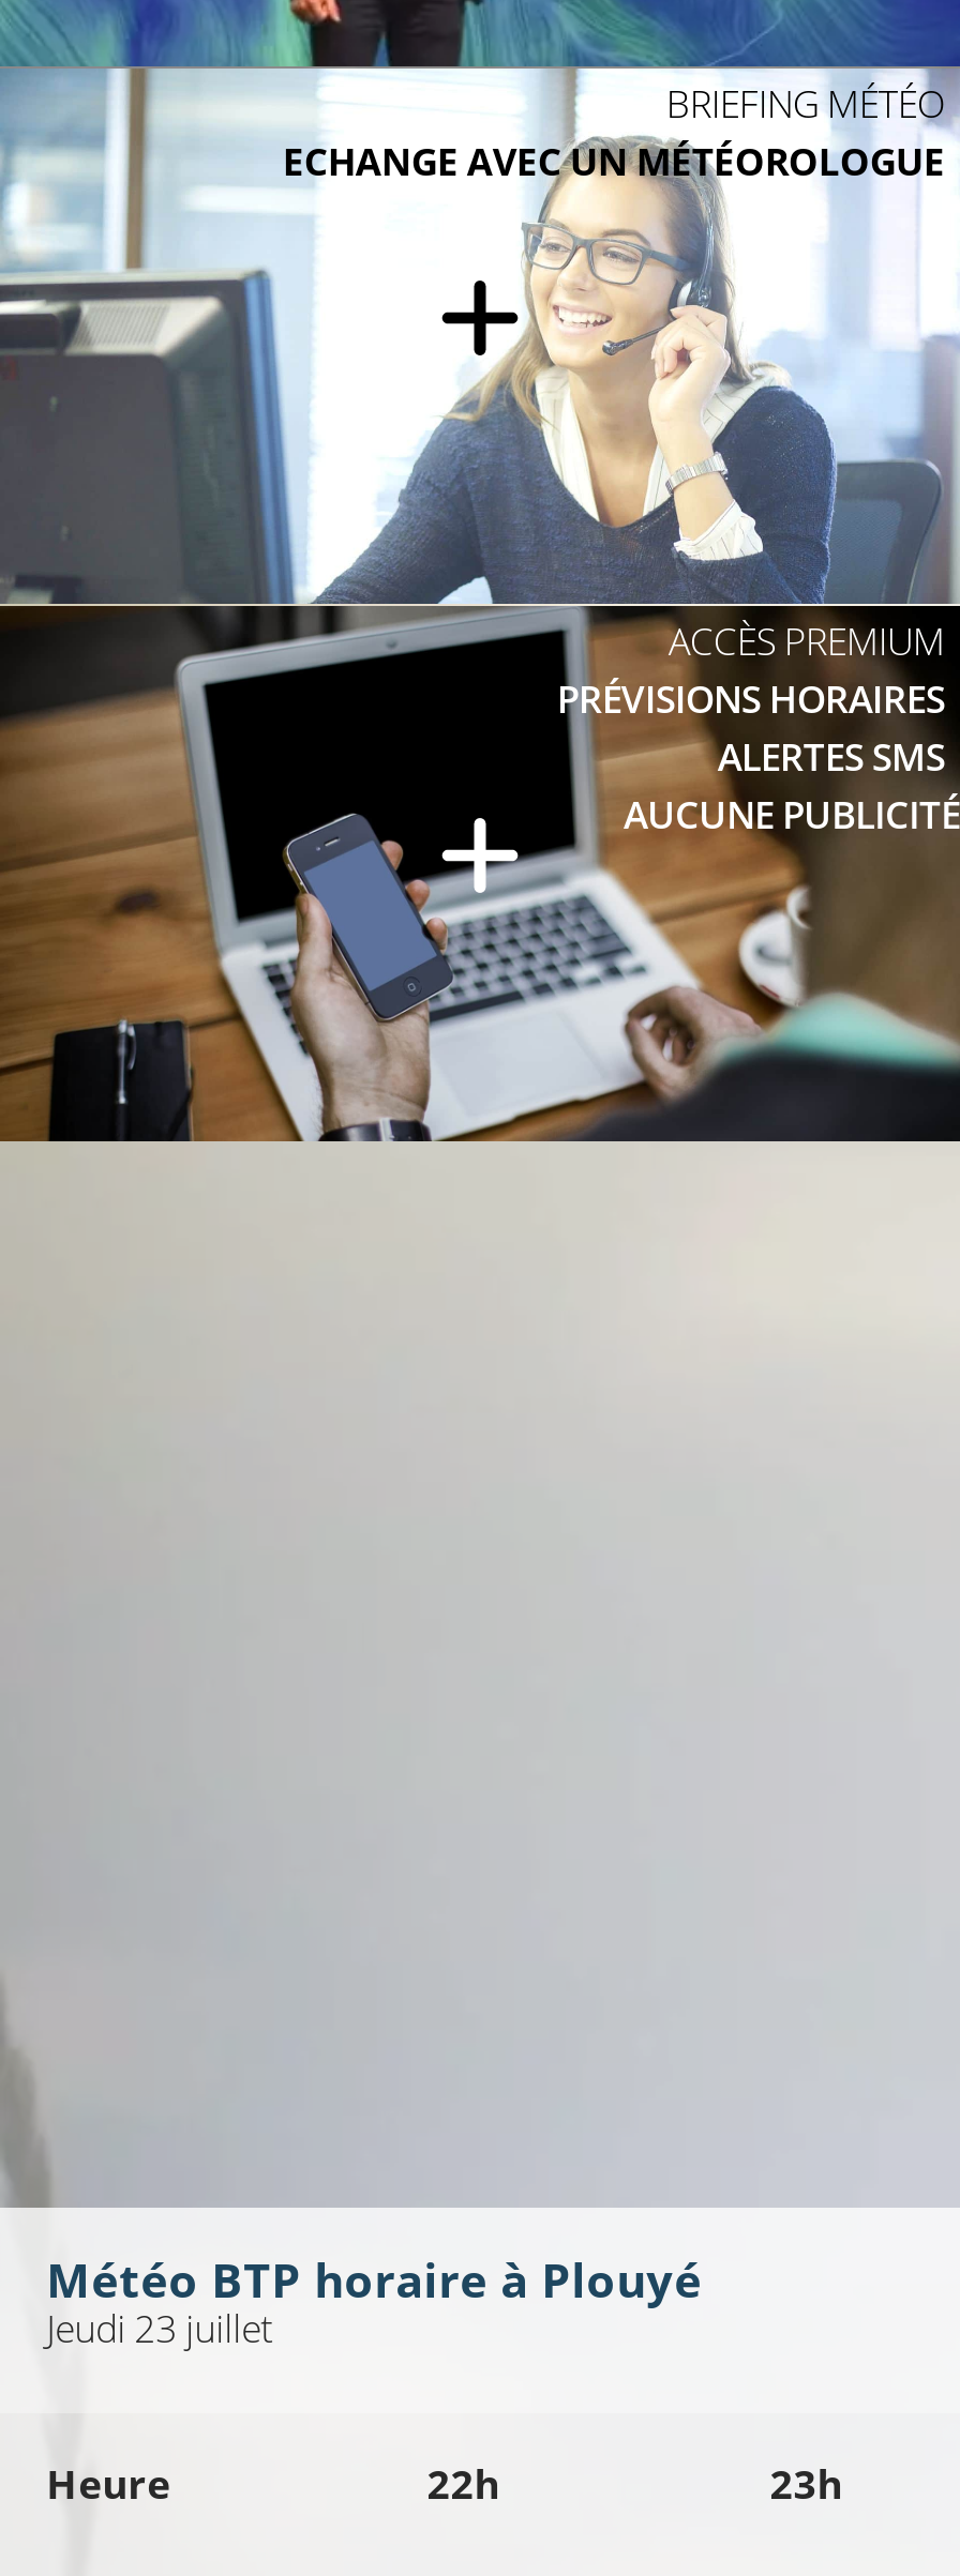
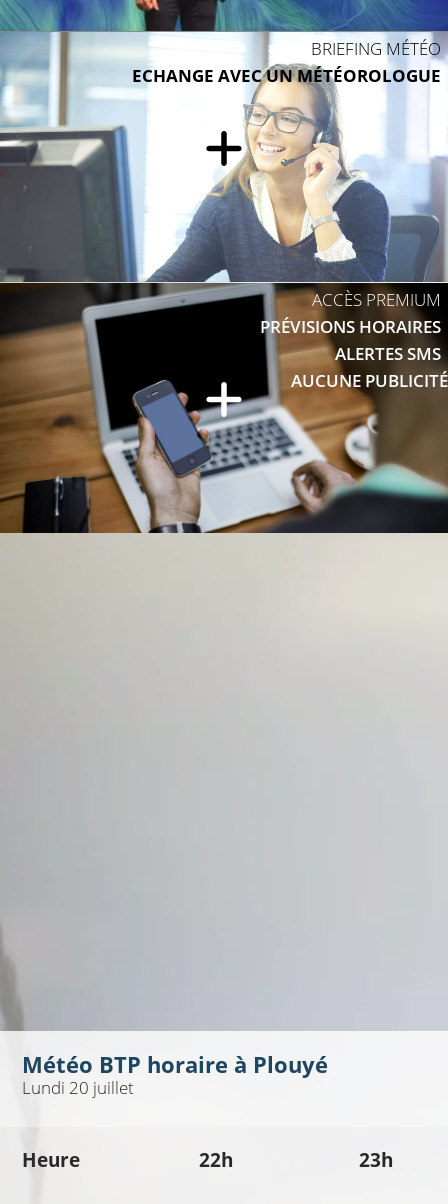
[46,2305,273,2354] Jeudi 23 juillet -> [22,1076,134,1099] Lundi 20 juillet

